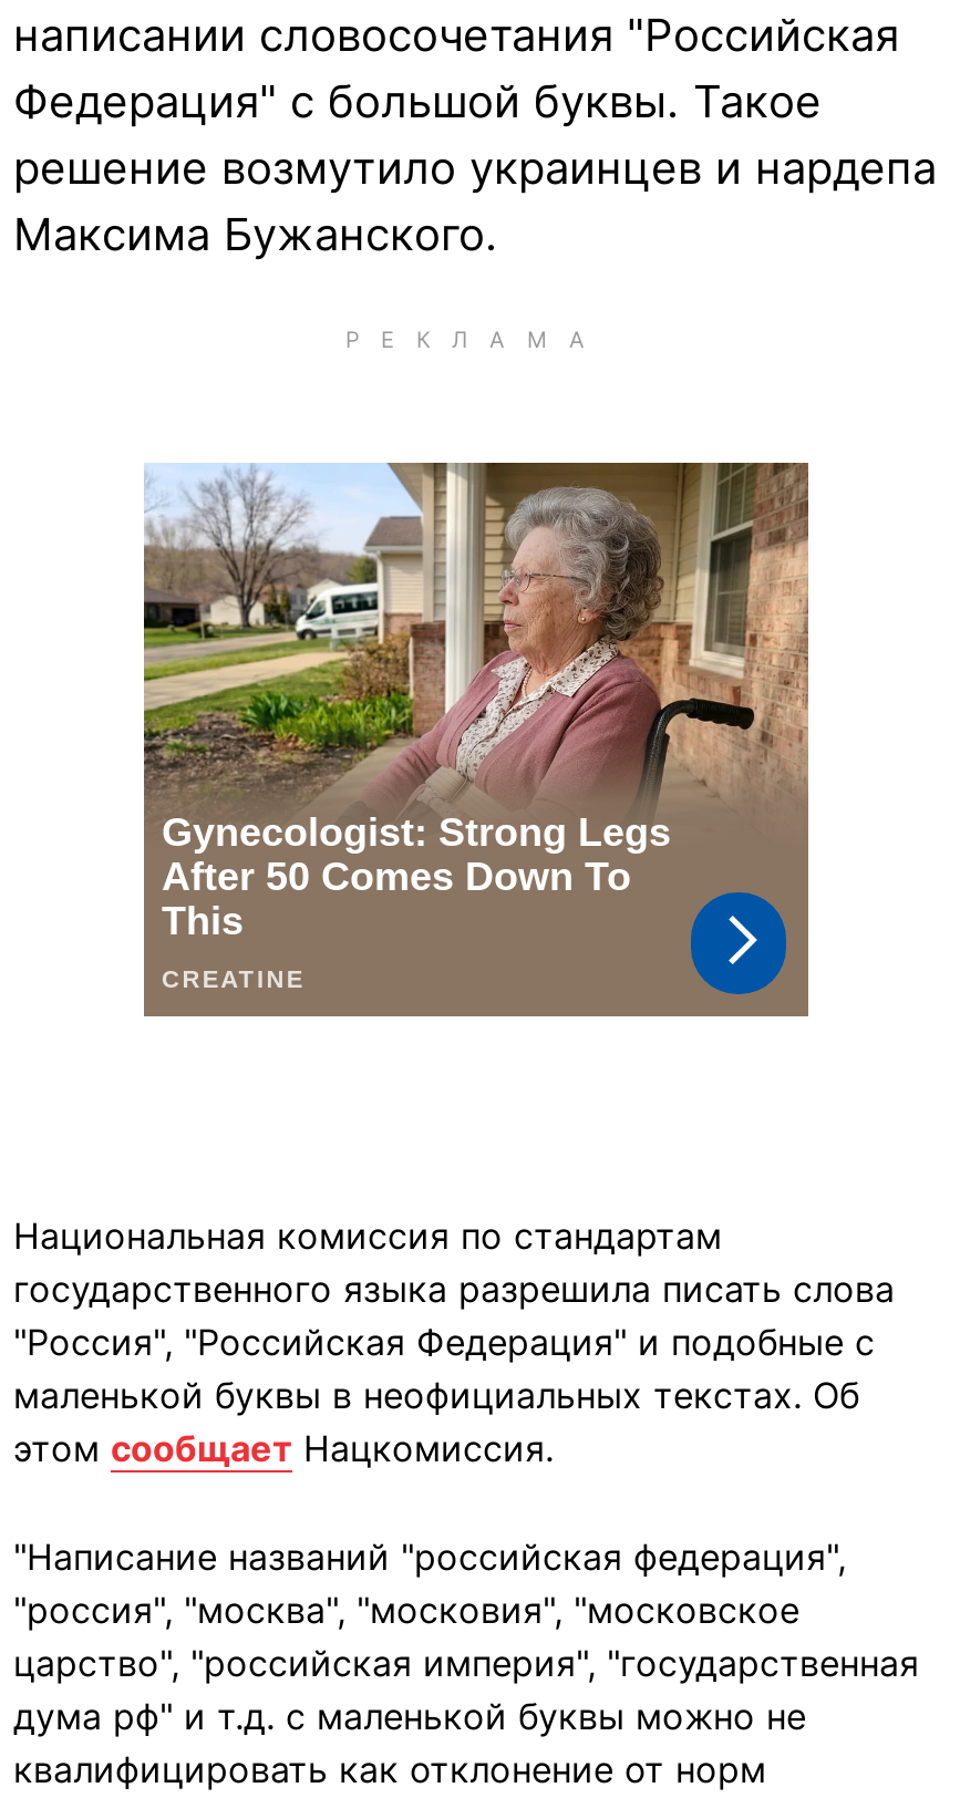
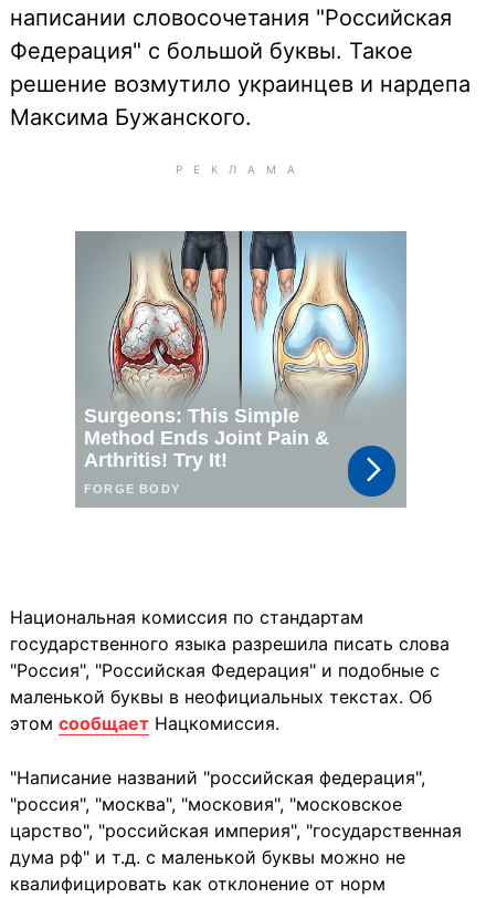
[142,461,811,1016] [image] -> [74,230,408,508] [image]

